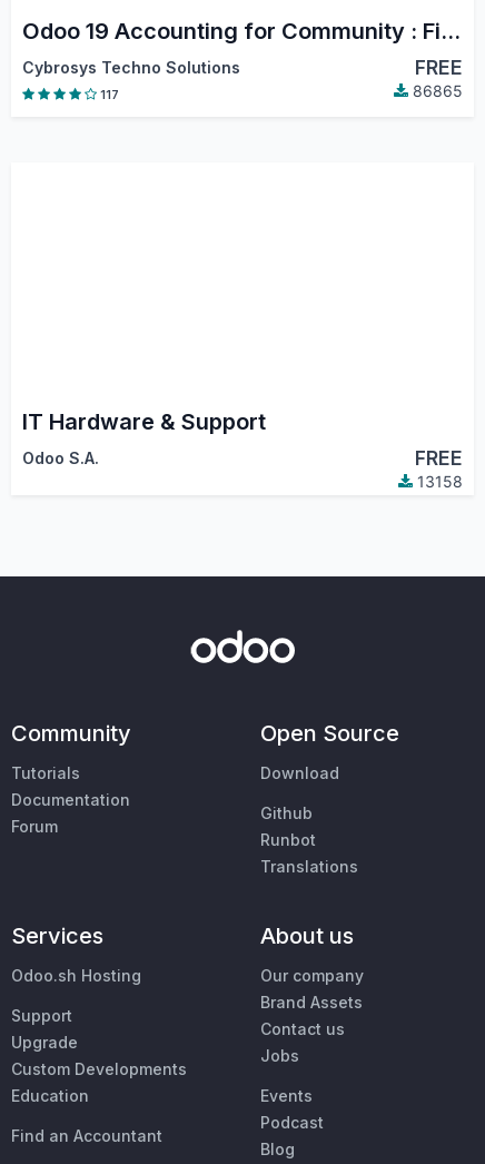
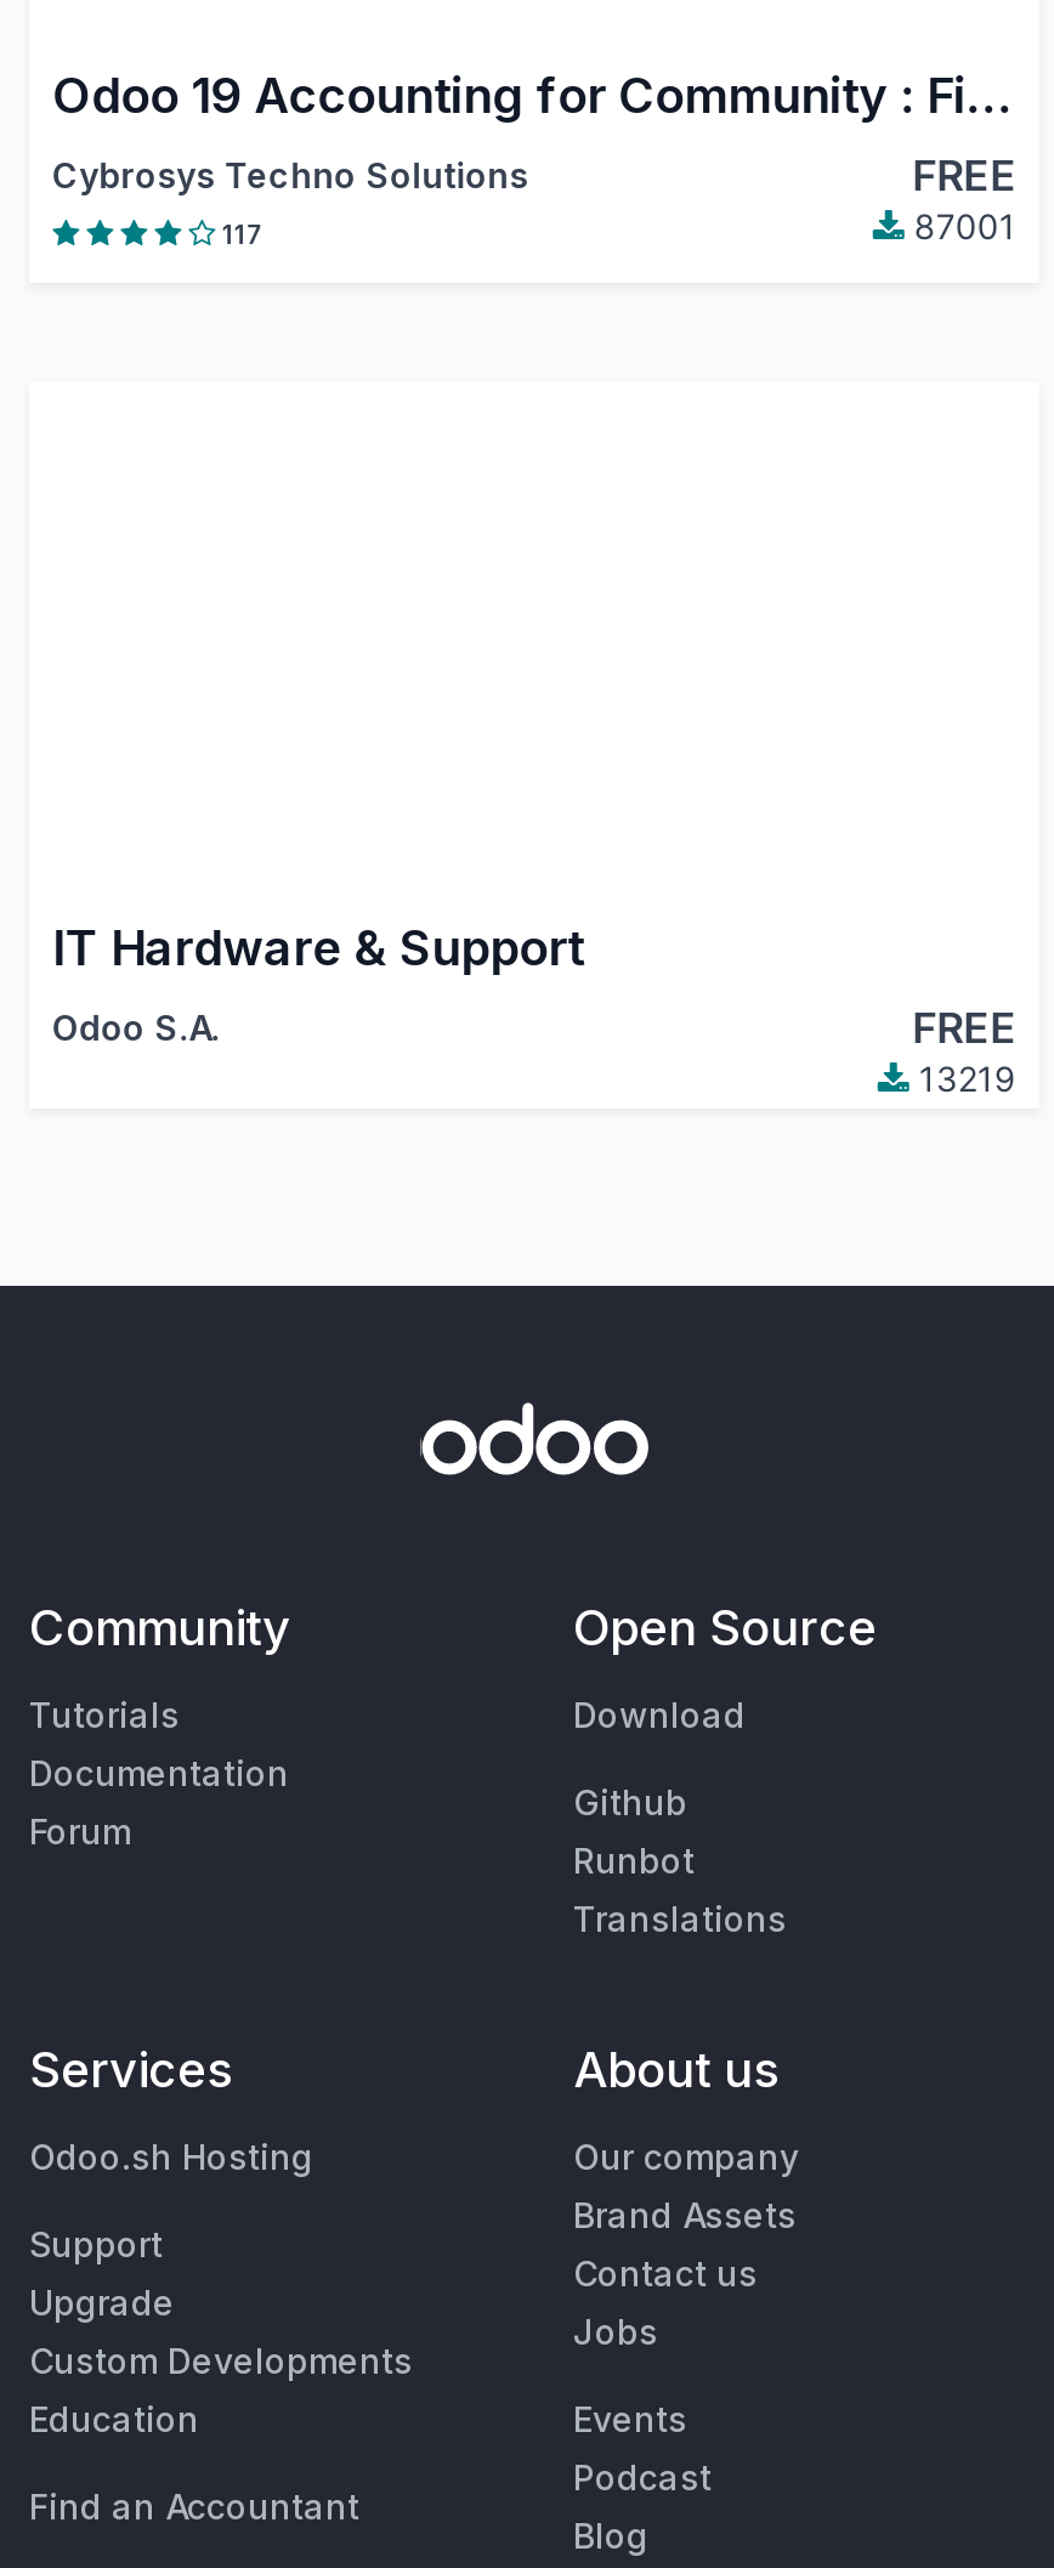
[409,81,463,100] 86865 -> [904,205,1016,247] 87001
[413,471,463,490] 13158 -> [909,1057,1016,1098] 13219

